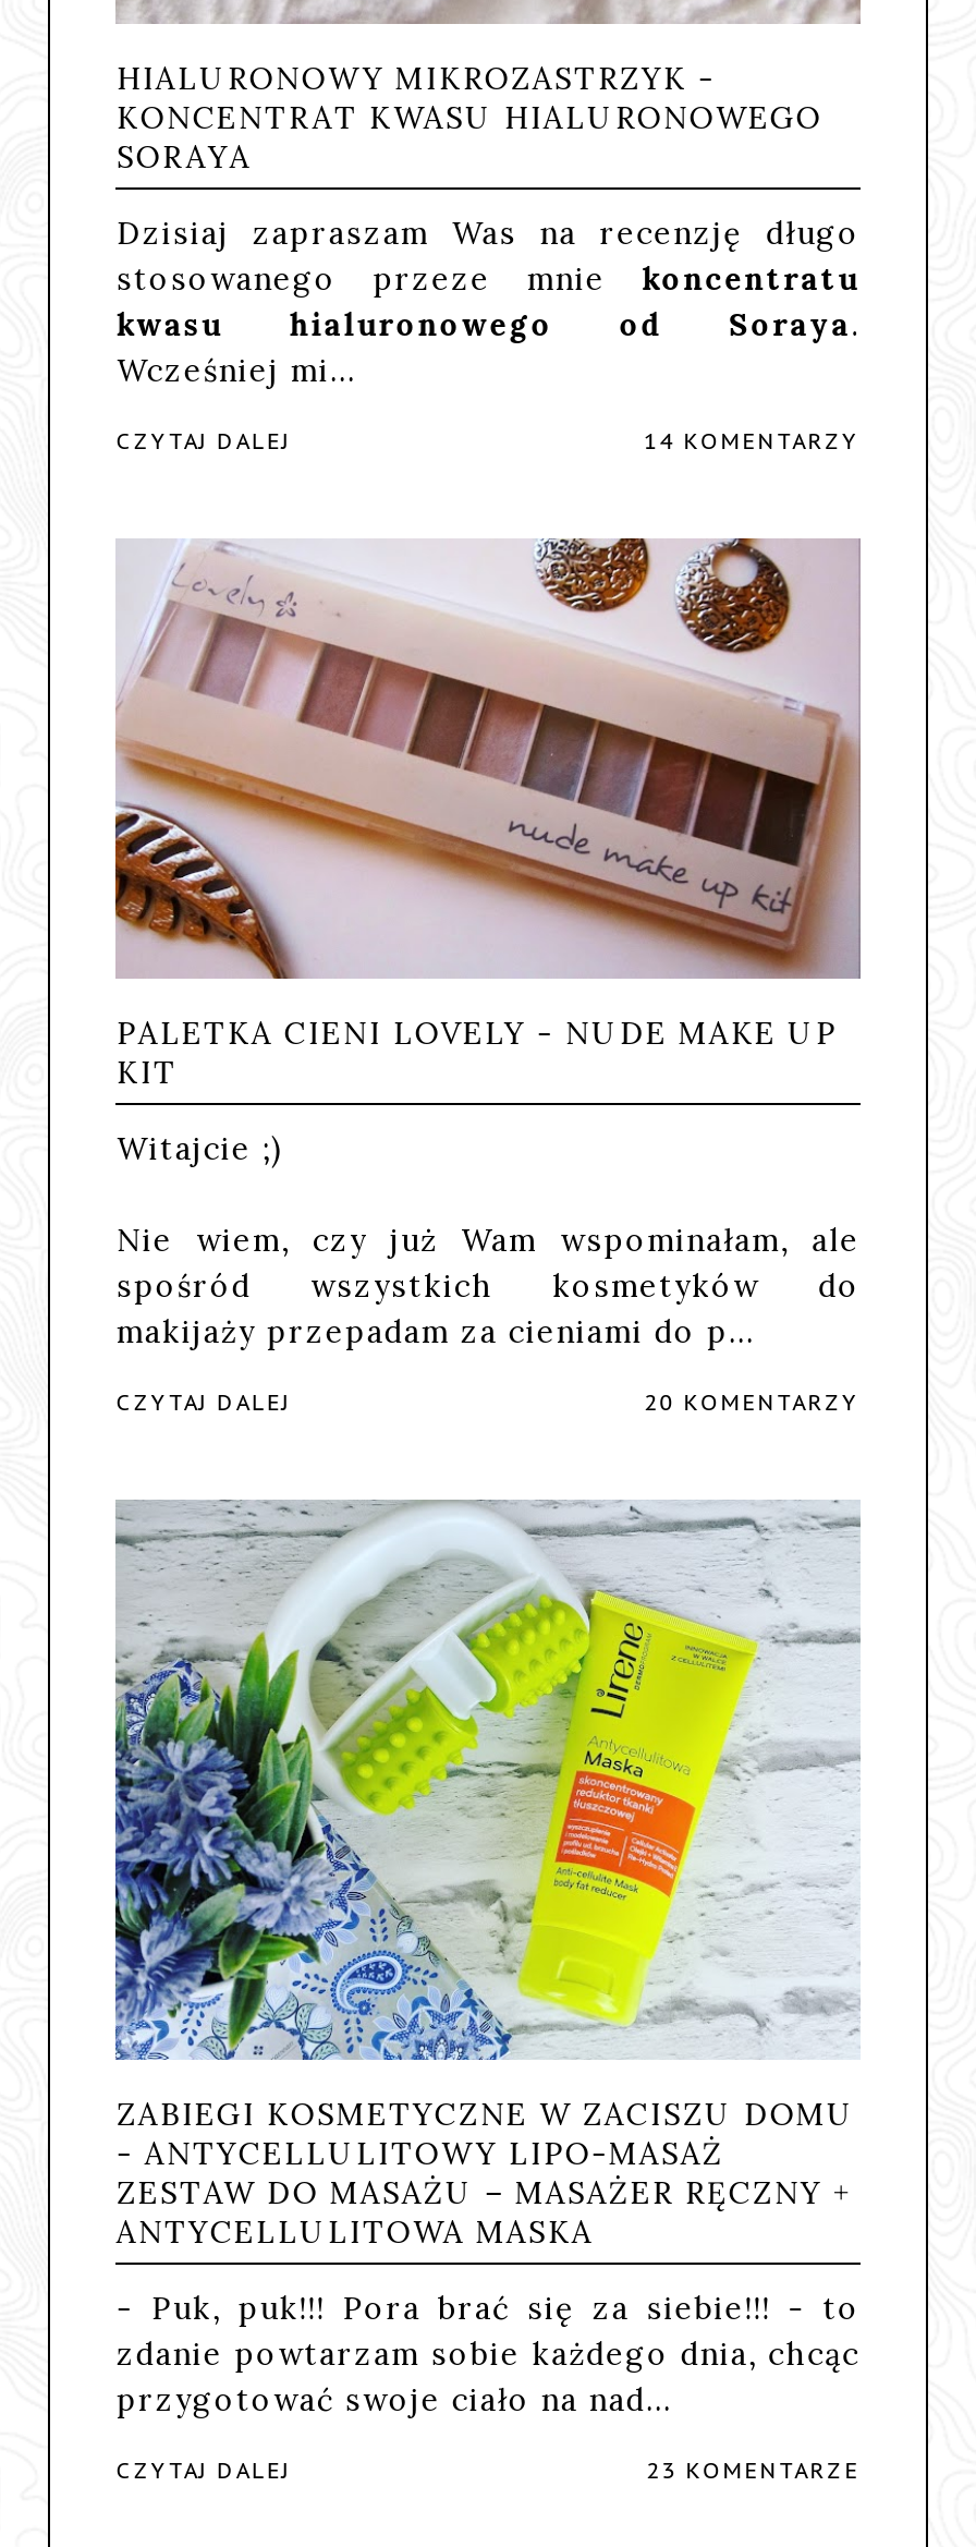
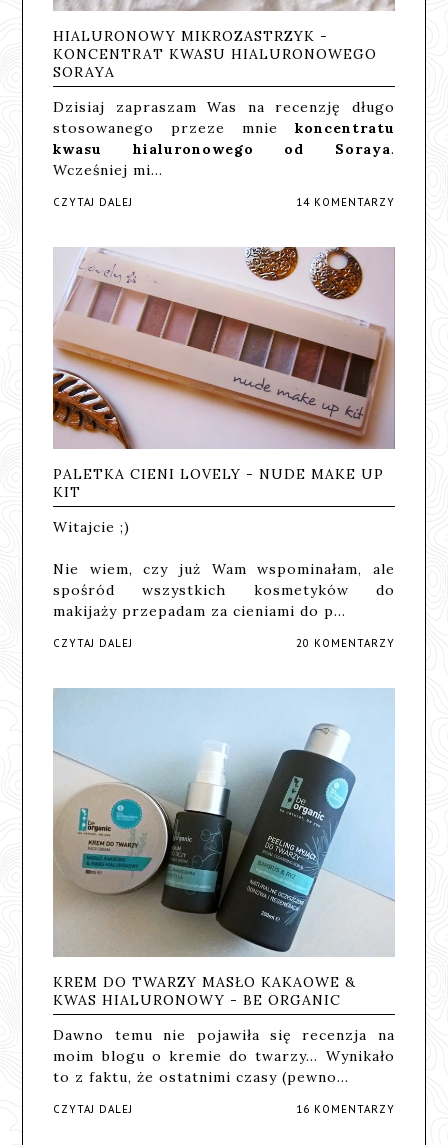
[113,1500,861,2079] [image] -> [52,689,394,930] [image]
[116,2095,855,2252] ZABIEGI KOSMETYCZNE W ZACISZU DOMU | - ANTYCELLULITOWY LIPO-MASAŻ | ZESTAW DO MASAŻU – MASAŻER RĘCZNY + | ANTYCELLULITOWA MASKA -> [53,973,356,1009] KREM DO TWARZY MASŁO KAKAOWE & | KWAS HIALURONOWY - BE ORGANIC
[116,2289,860,2419] - Puk, puk!!! Pora brać się za siebie!!! - to | zdanie powtarzam sobie każdego dnia, chcąc | przygotować swoje ciało na nad… -> [53,1026,395,1086] Dawno temu nie pojawiła się recenzja na | moim blogu o kremie do twarzy... Wynikało | to z faktu, że ostatnimi czasy (pewno…
[646,2457,860,2485] 23 KOMENTARZE -> [296,1103,395,1116] 16 KOMENTARZY

